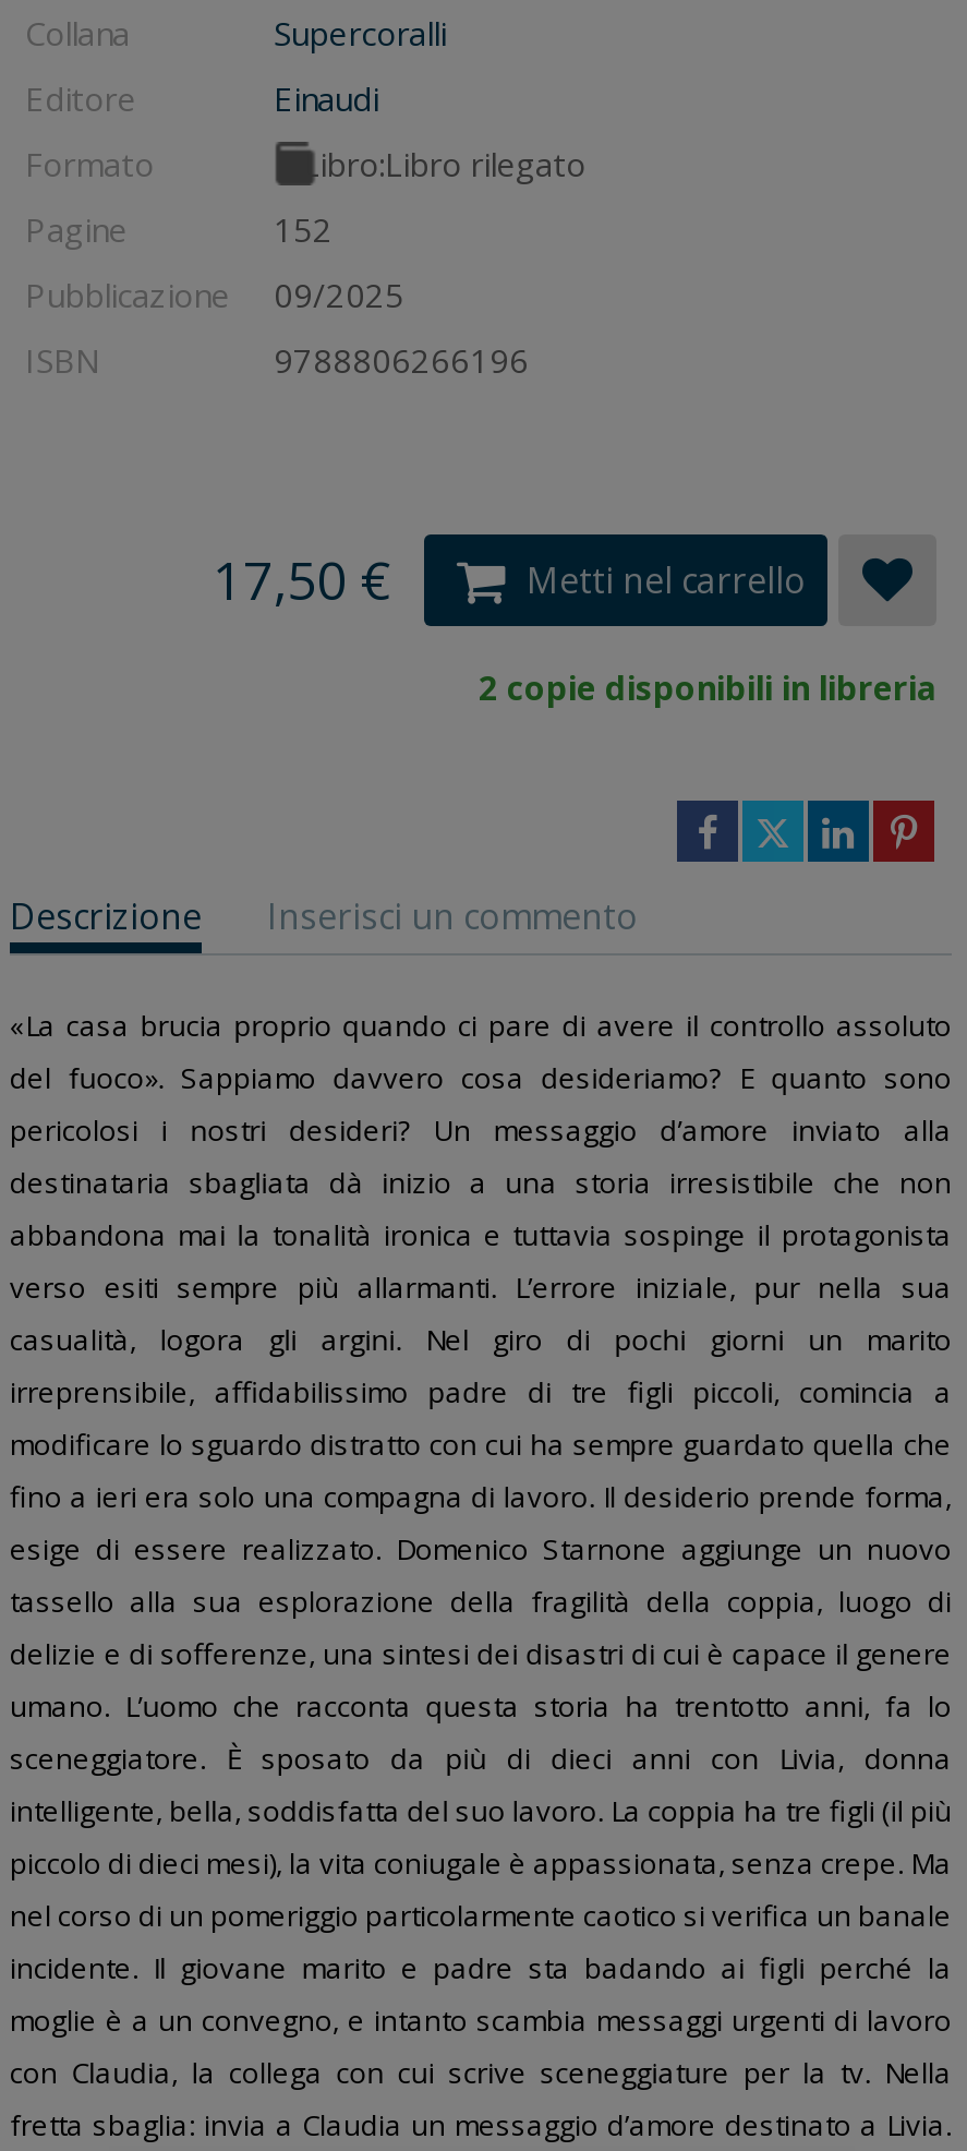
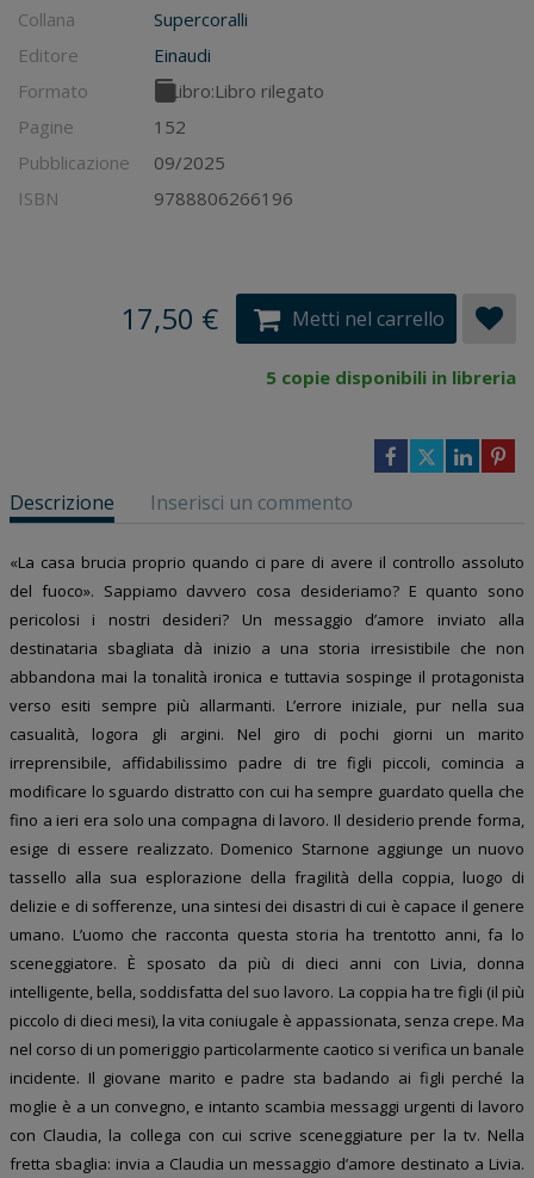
[479,665,936,709] 2 copie disponibili in libreria -> [266,365,516,389] 5 copie disponibili in libreria

